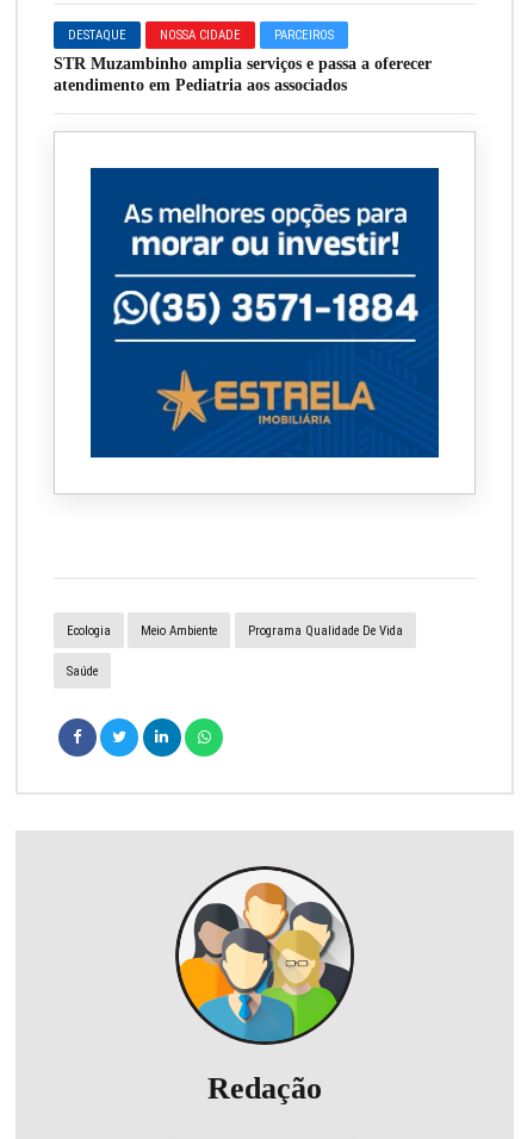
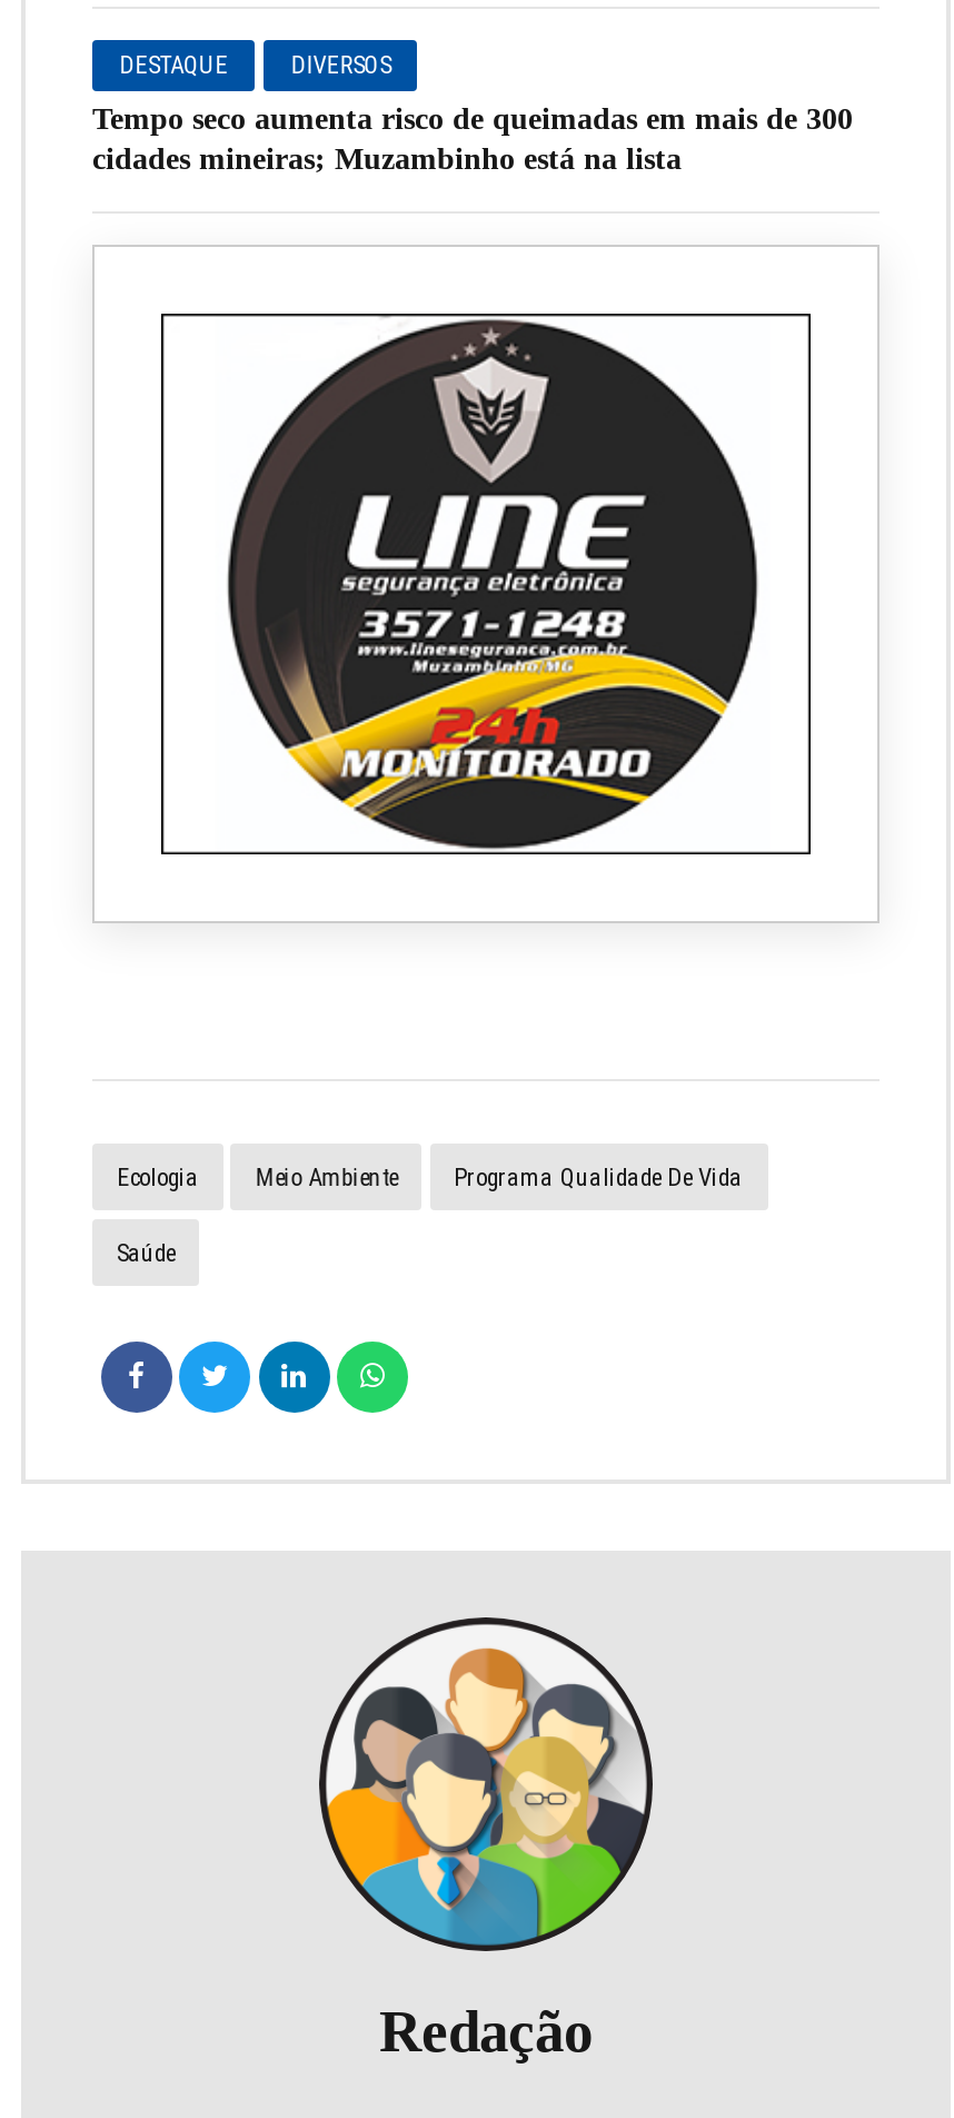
[160,28,334,43] NOSSA CIDADE | PARCEIROS -> [291,51,391,80] DIVERSOS
[54,55,432,94] STR Muzambinho amplia serviços e passa a oferecer | atendimento em Pediatria aos associados -> [92,103,853,176] Tempo seco aumenta risco de queimadas em mais de 300 | cidades mineiras; Muzambinho está na lista
[91,168,439,458] [image] -> [161,314,811,854] [image]

